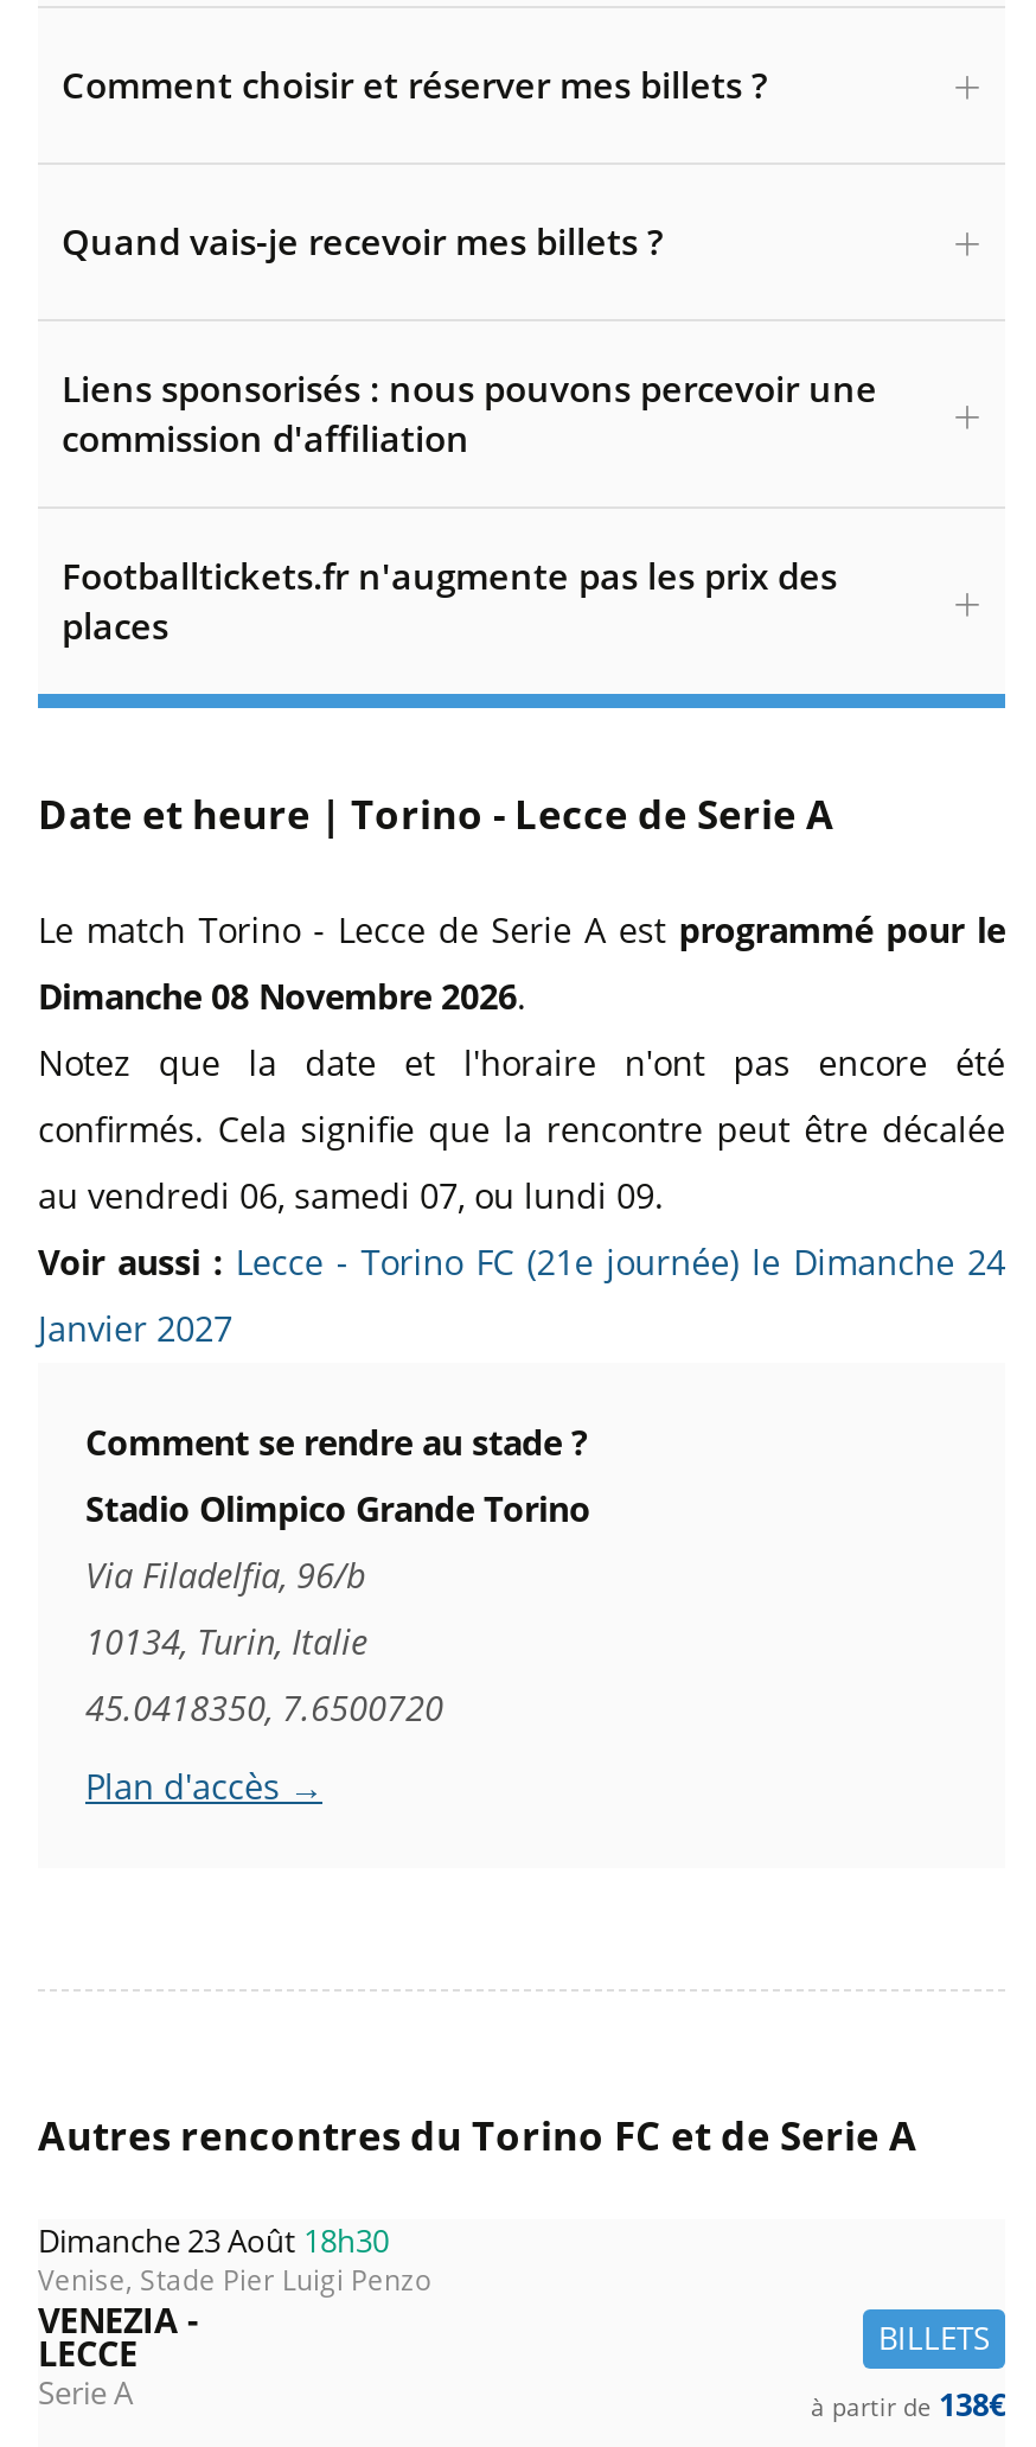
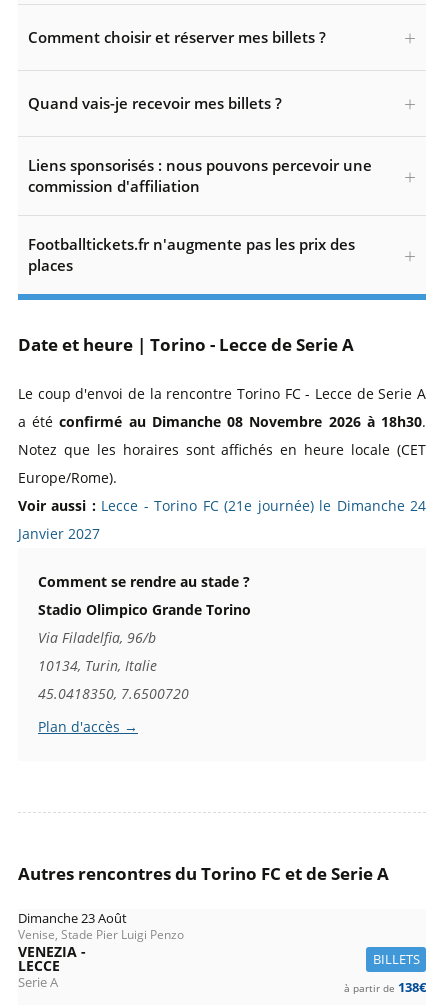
[38,907,1005,1218] Le match Torino - Lecce de Serie A est programmé pour le | Dimanche 08 Novembre 2026. | Notez que la date et l'horaire n'ont pas encore été | confirmés. Cela signifie que la rencontre peut être décalée | au vendredi 06, samedi 07, ou lundi 09. -> [18,384,426,487] Le coup d'envoi de la rencontre Torino FC - Lecce de Serie A | a été confirmé au Dimanche 08 Novembre 2026 à 18h30. | Notez que les horaires sont affichés en heure locale (CET | Europe/Rome).
[38,2219,389,2262] Dimanche 23 Août 18h30 -> [18,909,127,927] Dimanche 23 Août

